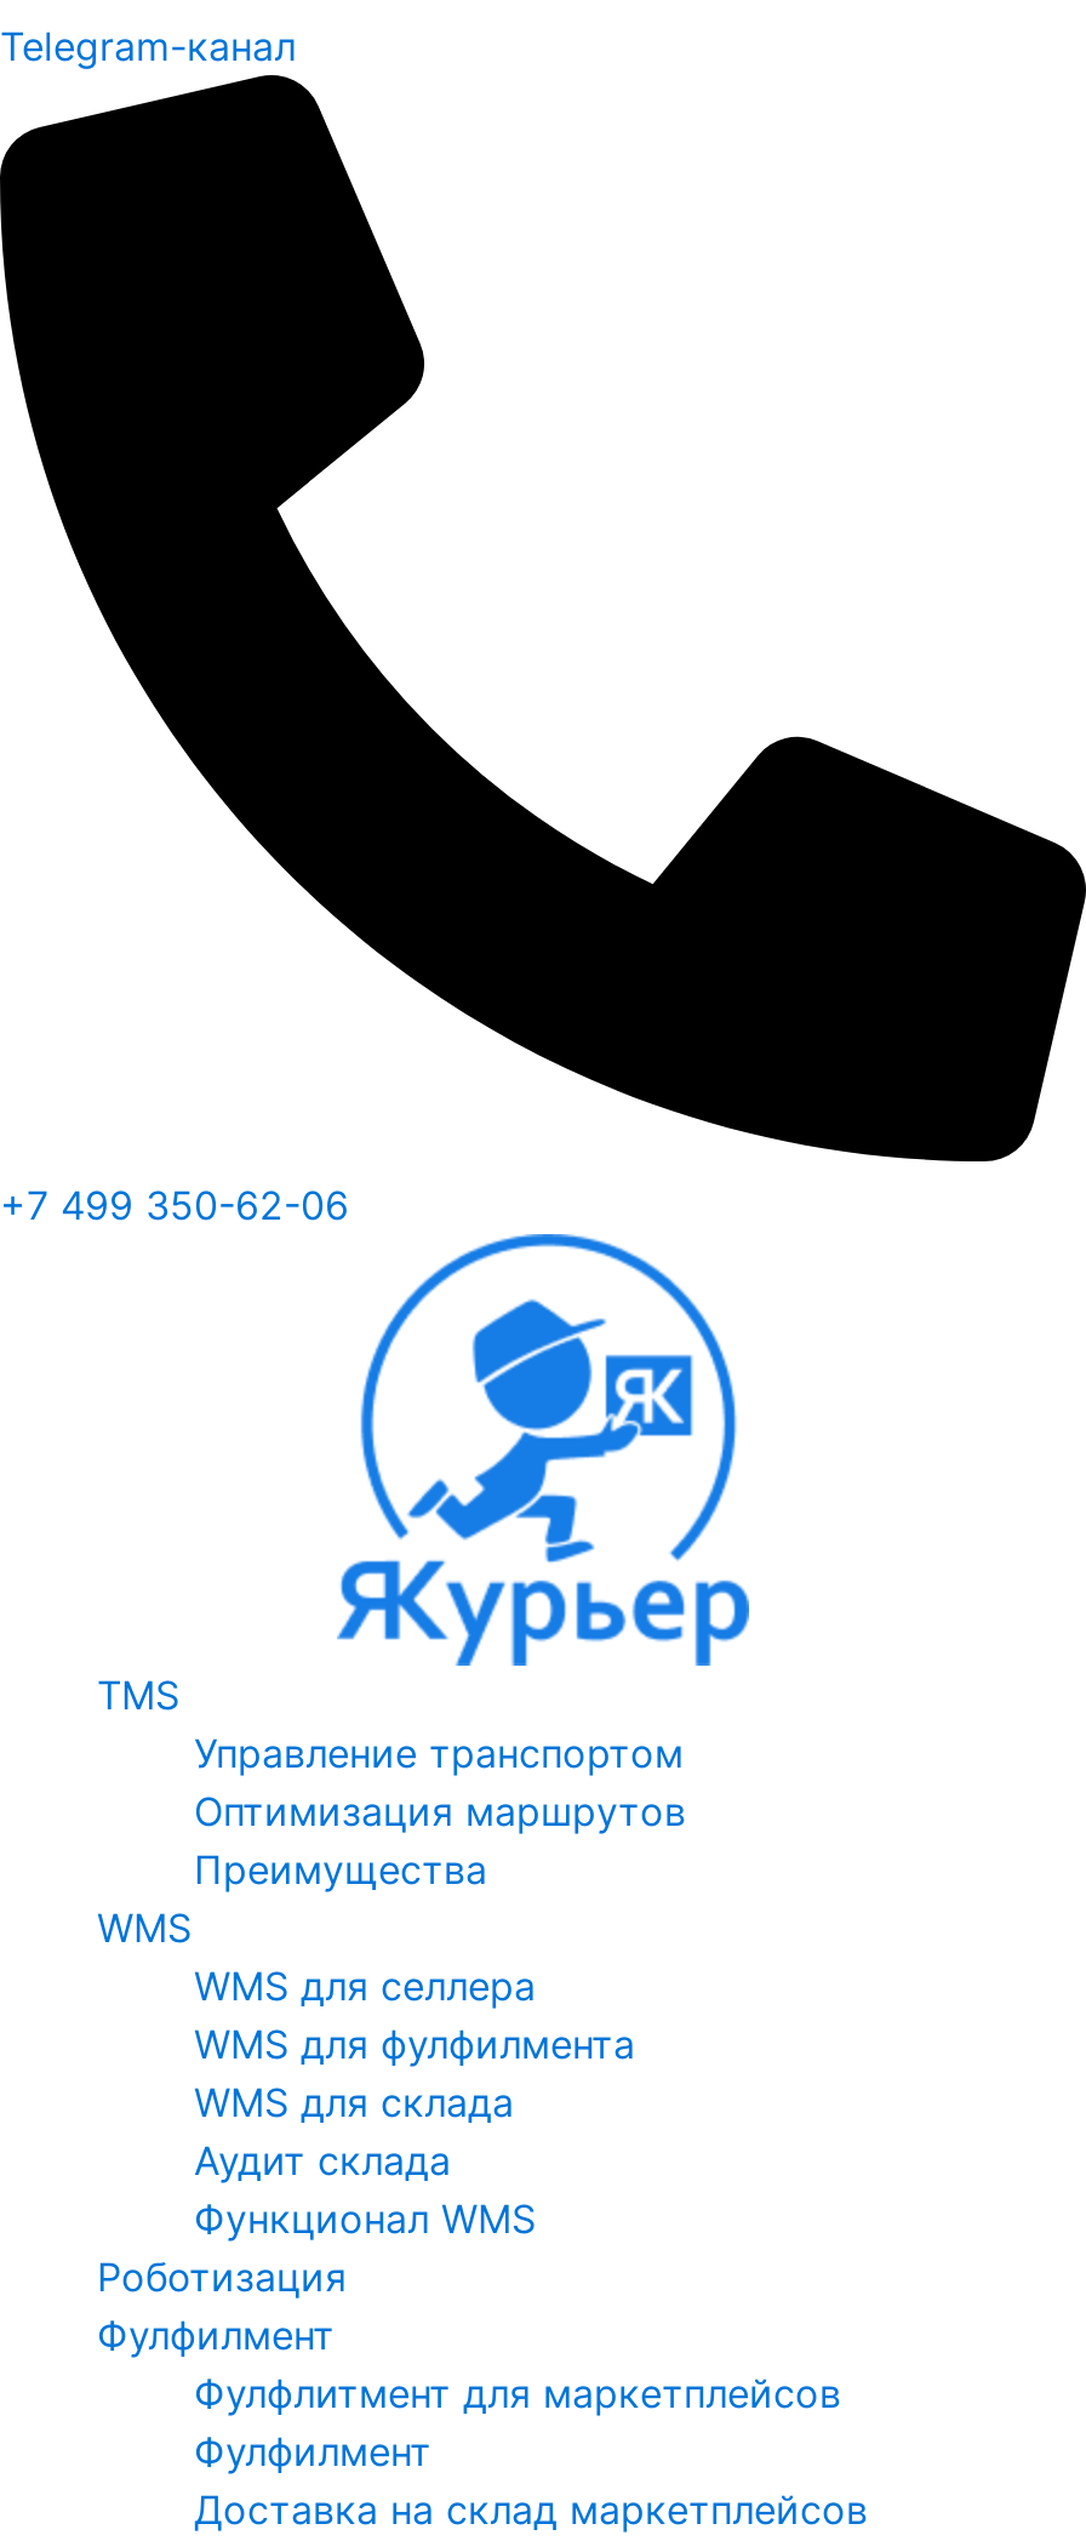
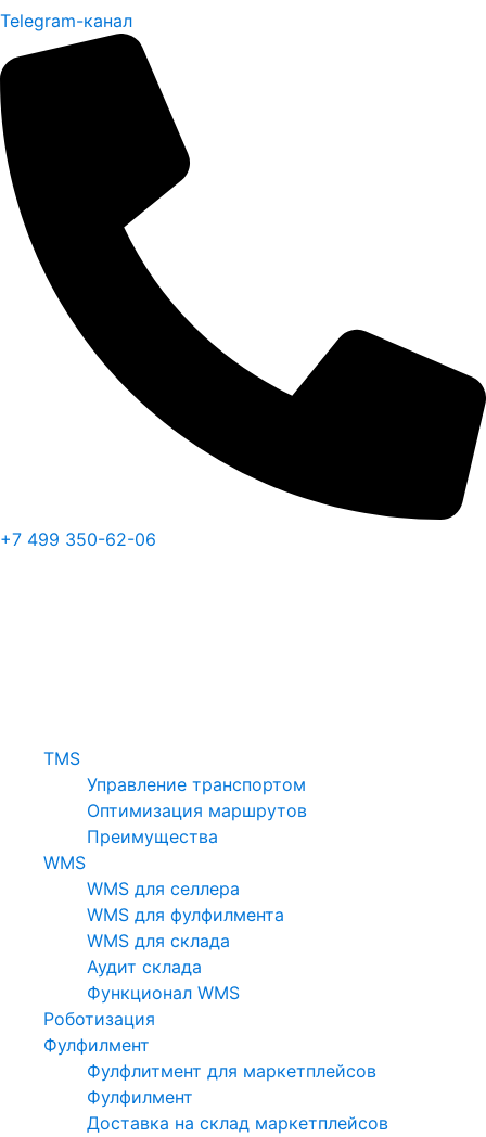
[337,1232,751,1668] [image] -> none

